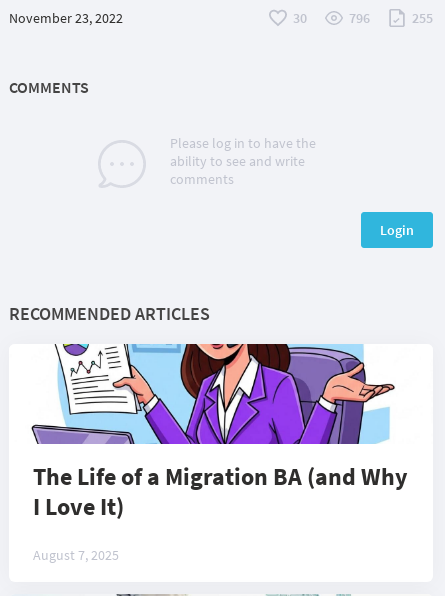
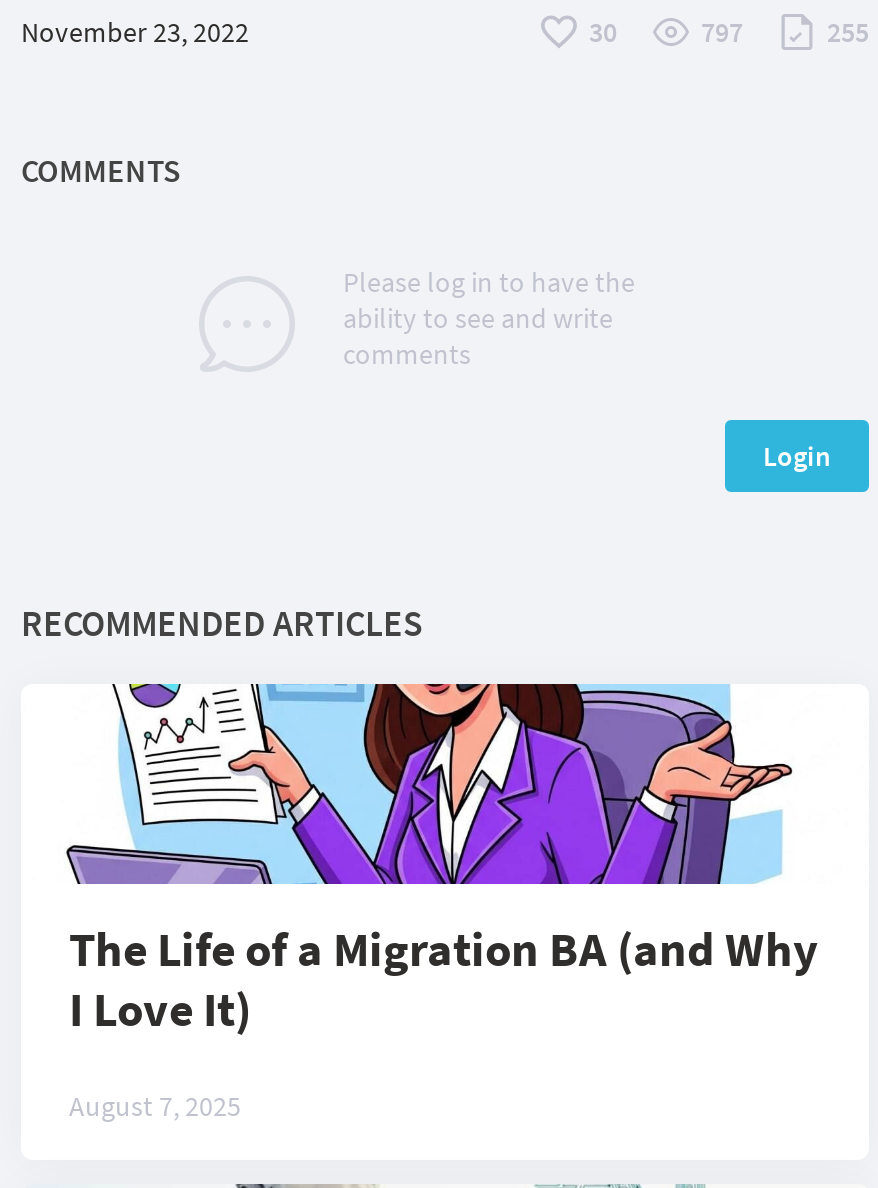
[349,9,370,27] 796 -> [701,14,743,50] 797

